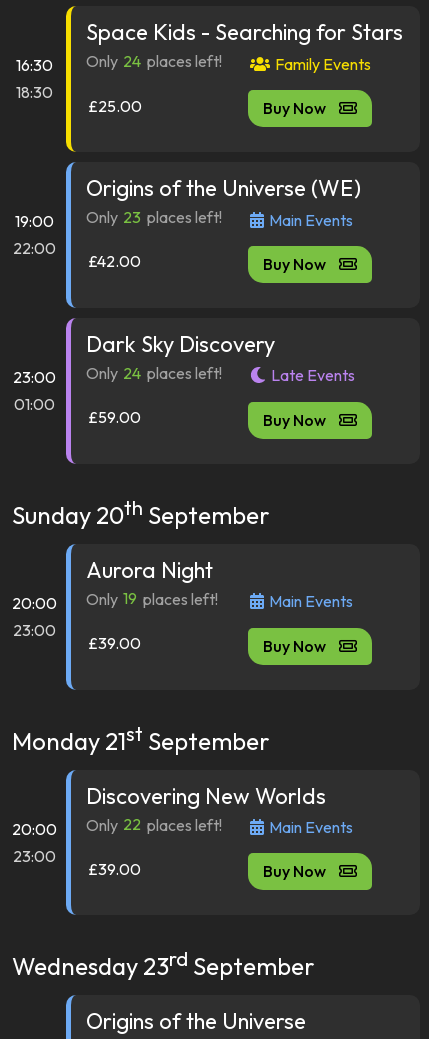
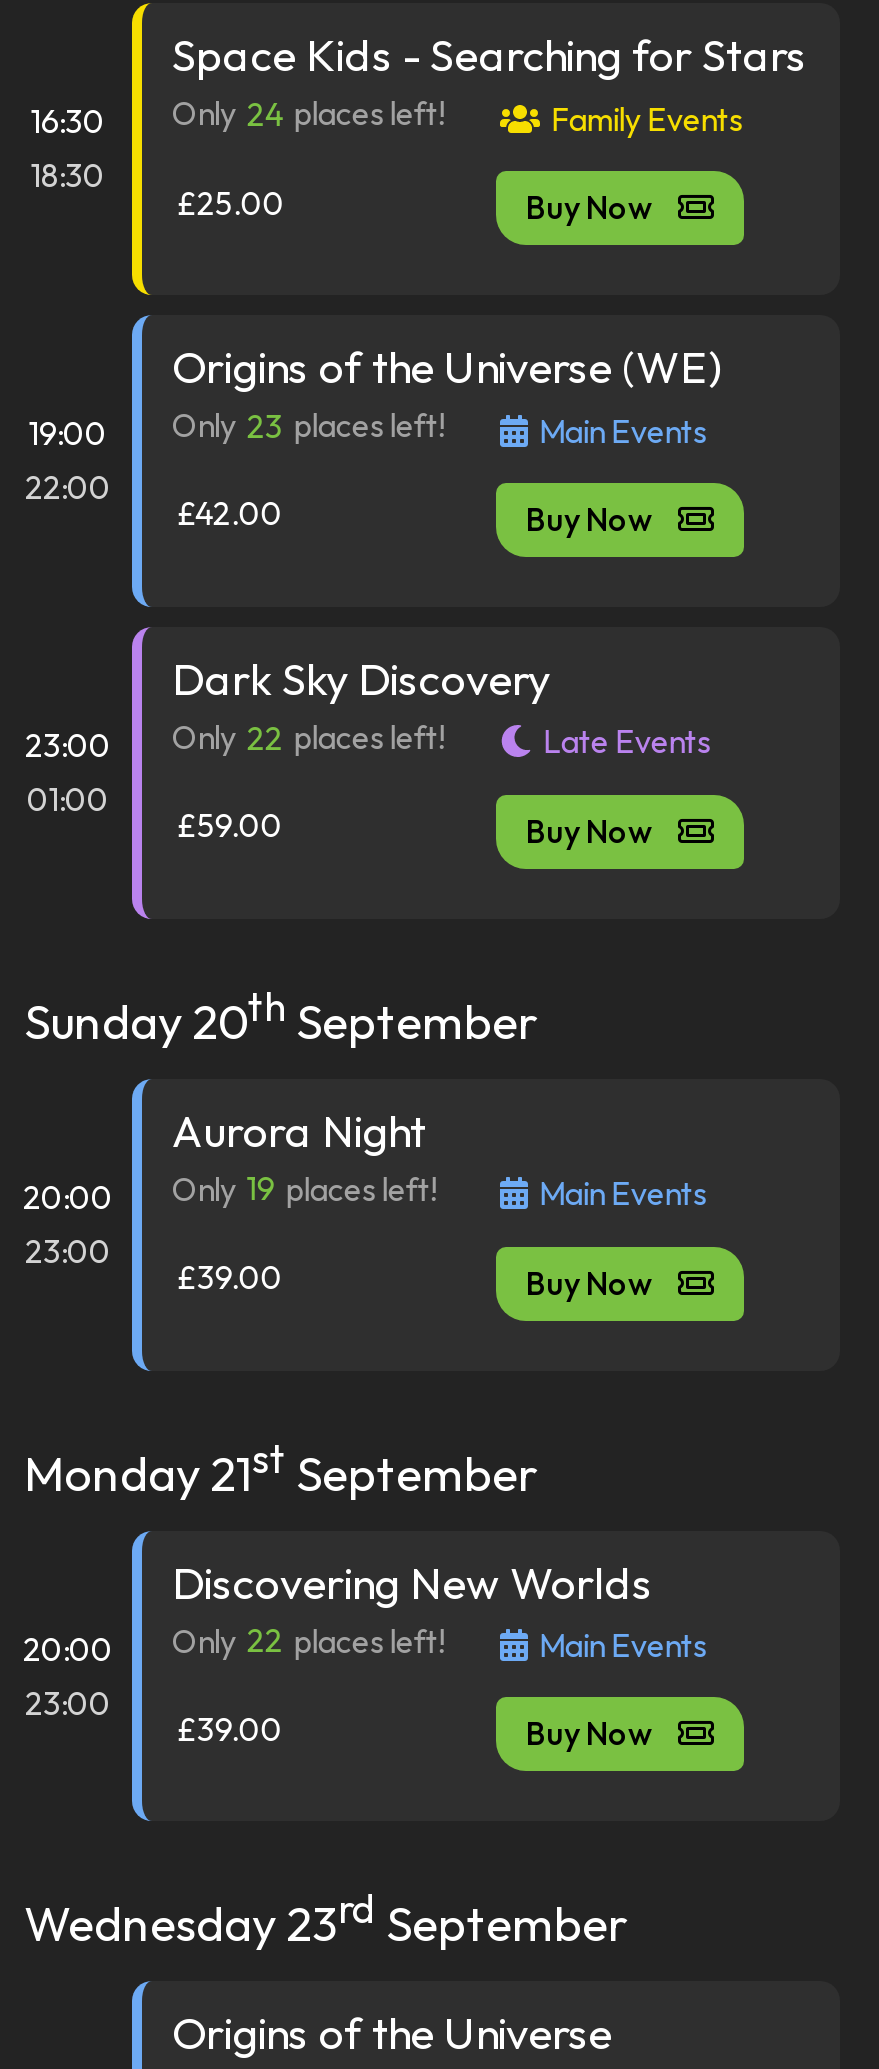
[86,363,222,383] Only 24 places left! -> [172,717,444,757] Only 22 places left!

